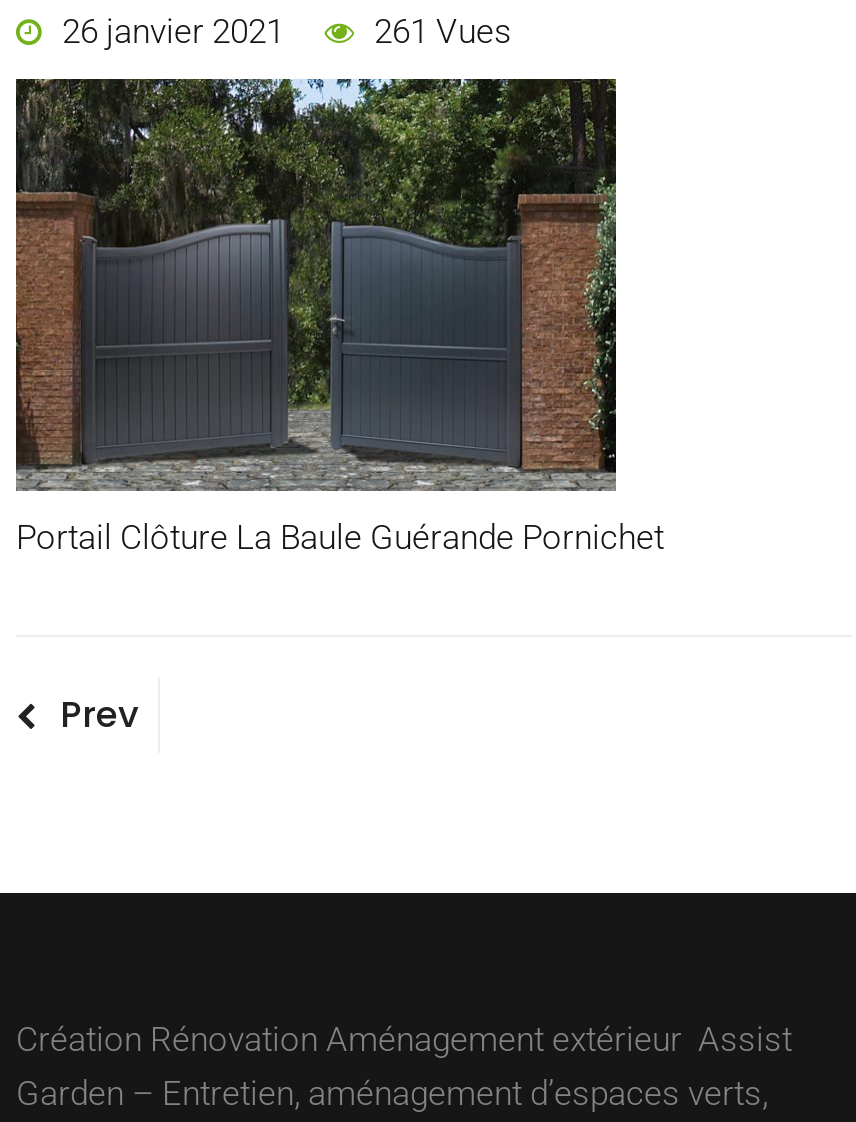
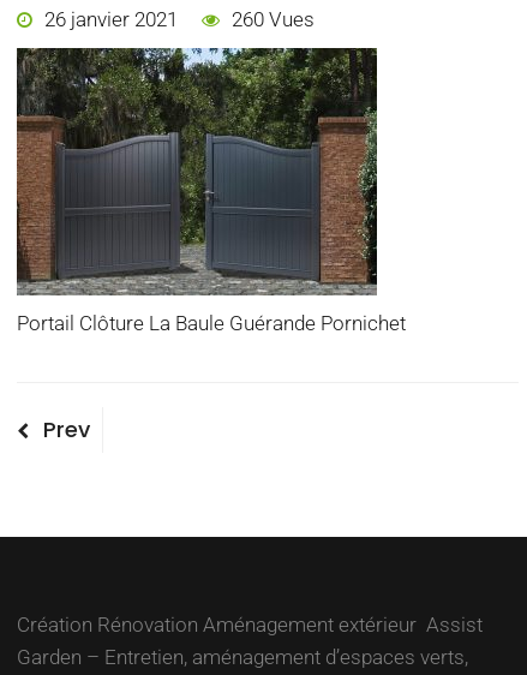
[374,11,512,51] 261 Vues -> [232,7,315,31] 260 Vues

